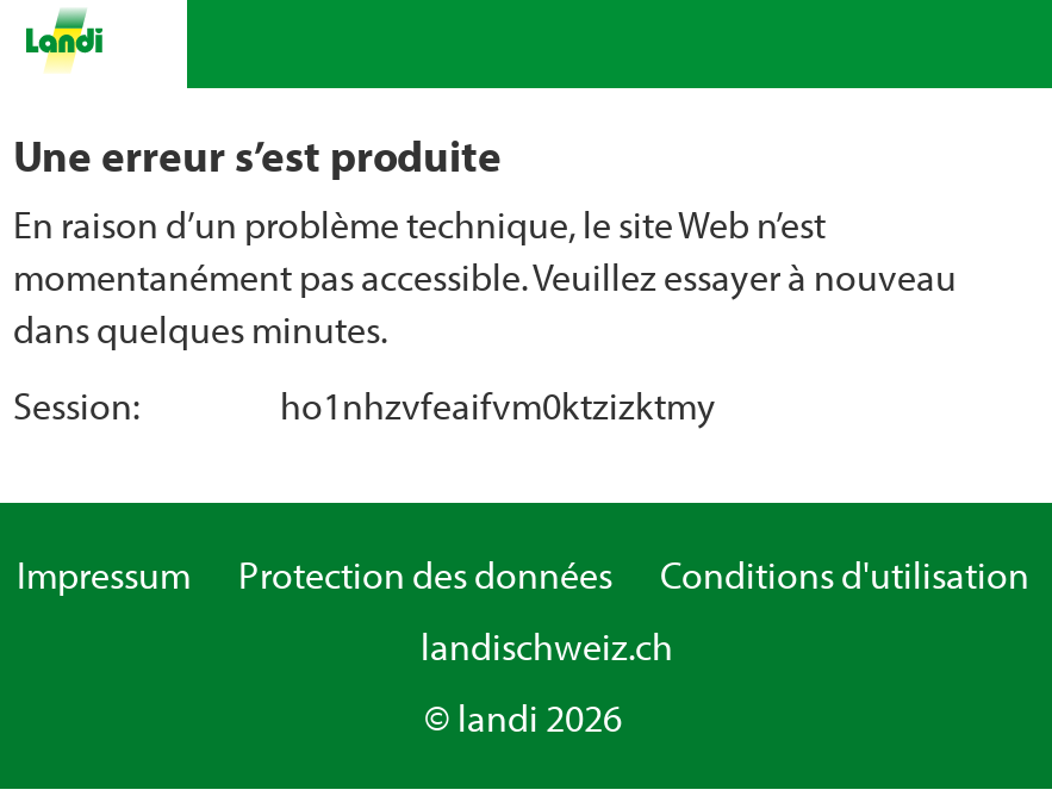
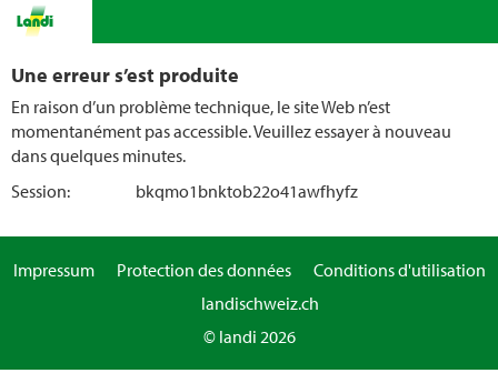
[280,381,716,429] ho1nhzvfeaifvm0ktzizktmy -> [136,180,358,202] bkqmo1bnktob22o41awfhyfz

